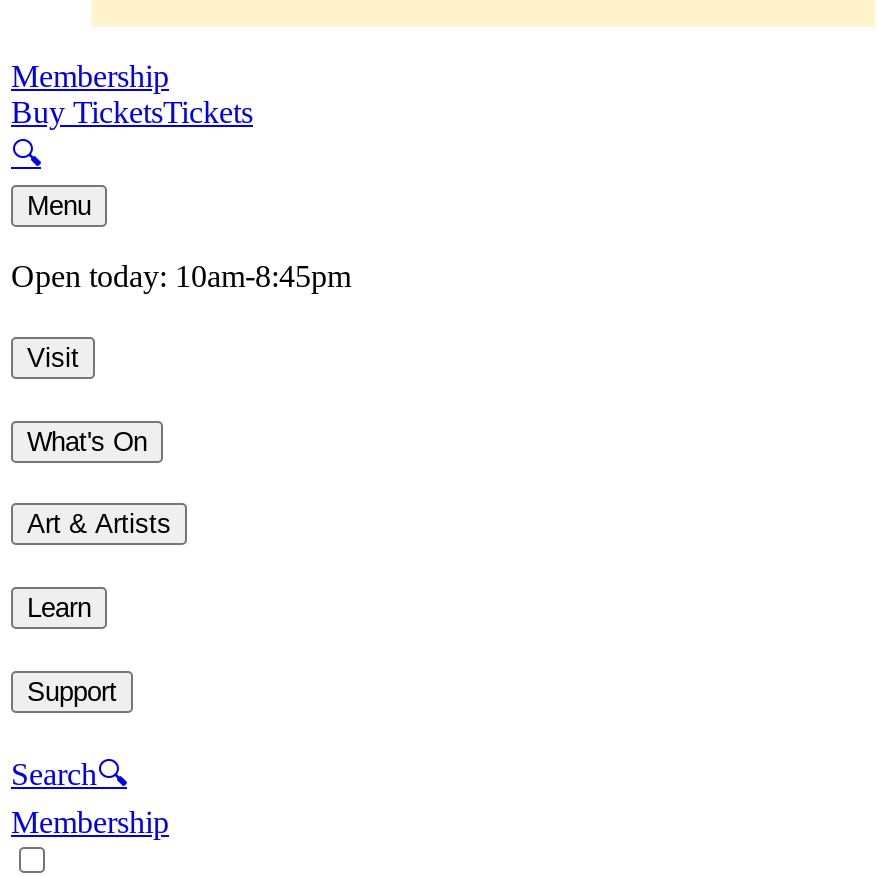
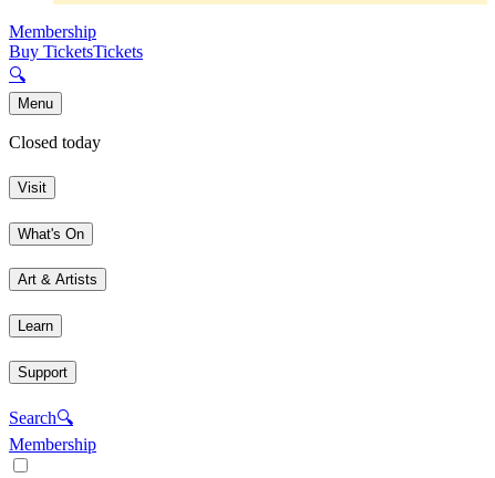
[11,260,351,294] Open today: 10am-8:45pm -> [9,133,101,152] Closed today

